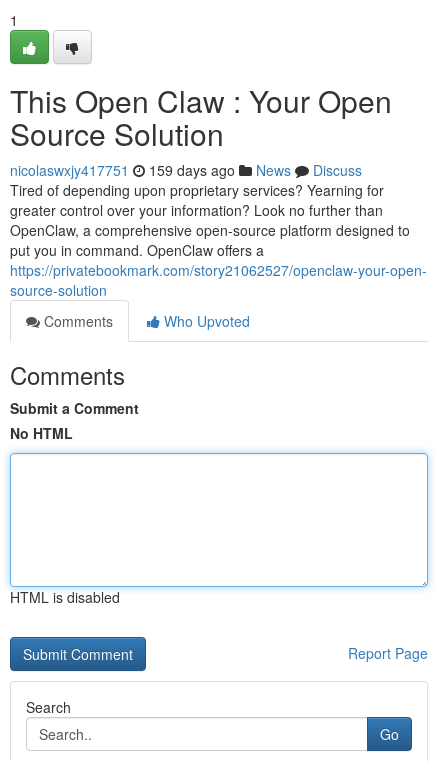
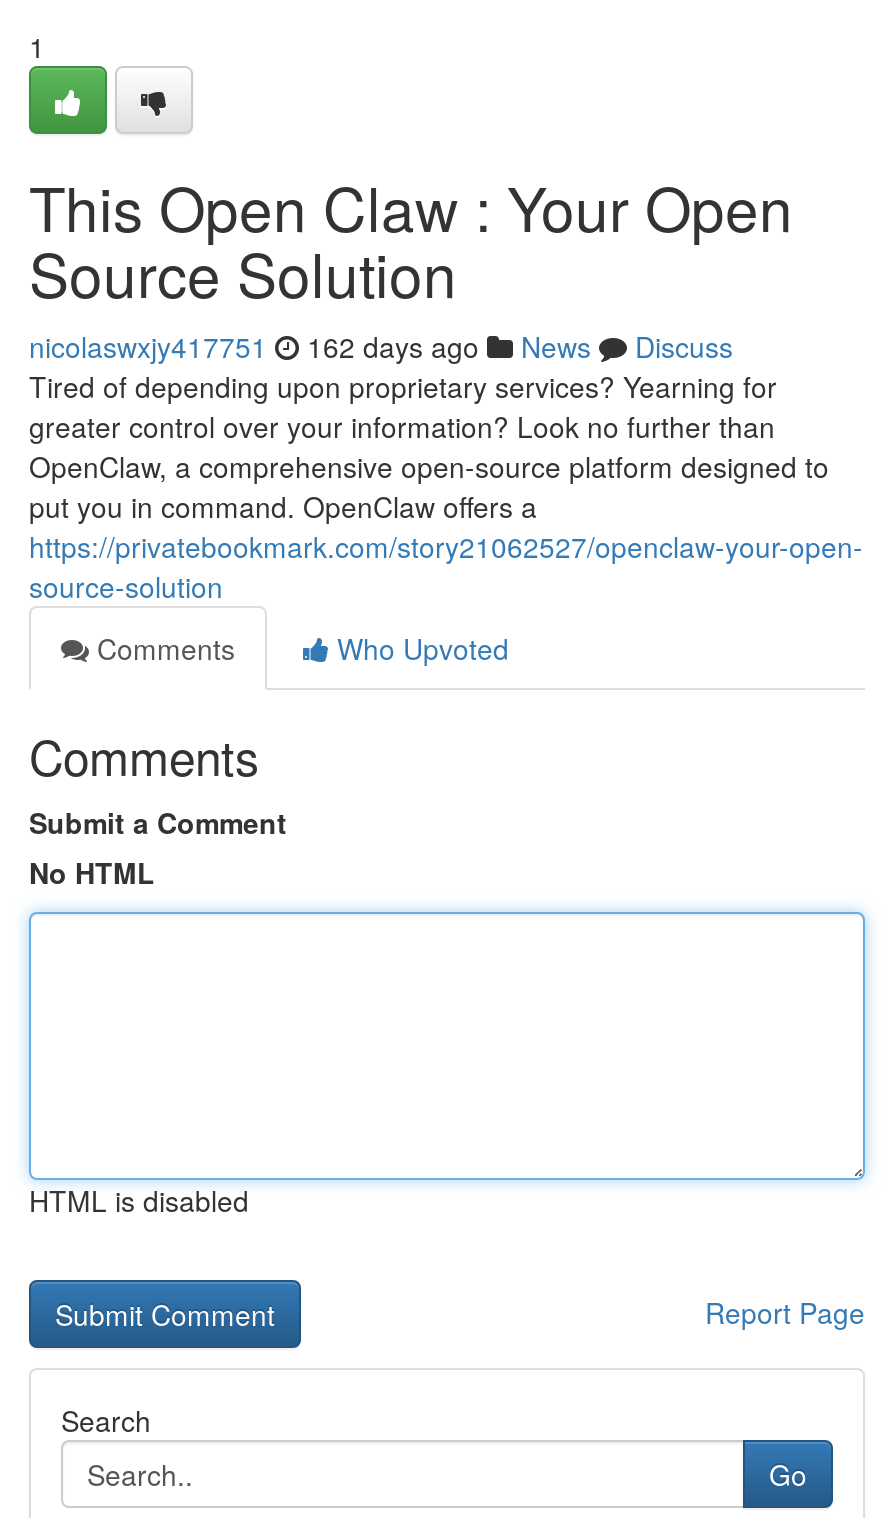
[10,160,362,180] nicolaswxjy417751 159 days ago News Discuss -> [29,326,733,366] nicolaswxjy417751 162 days ago News Discuss

